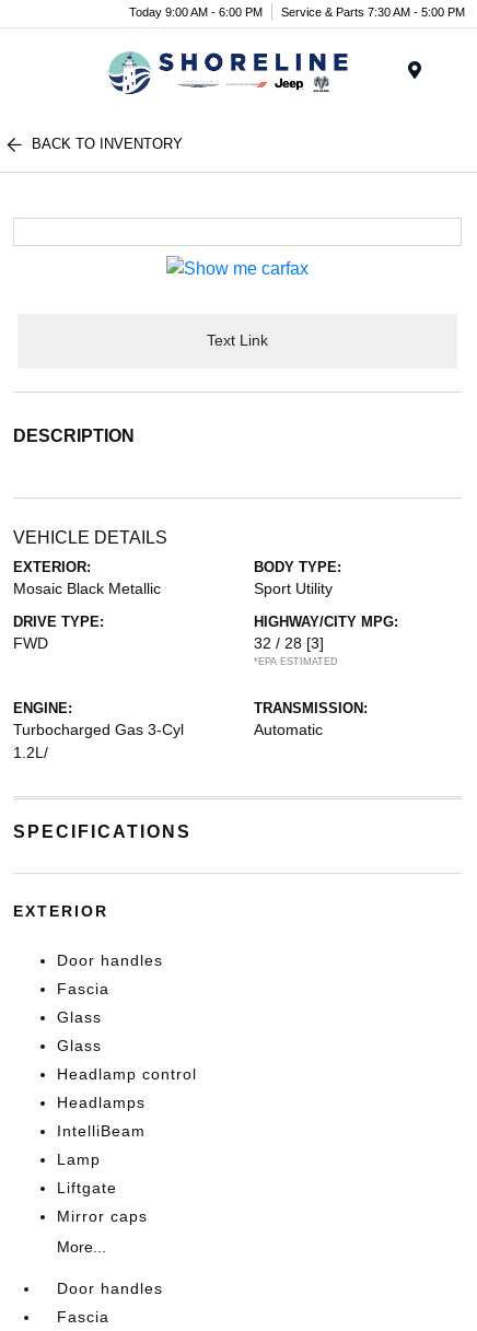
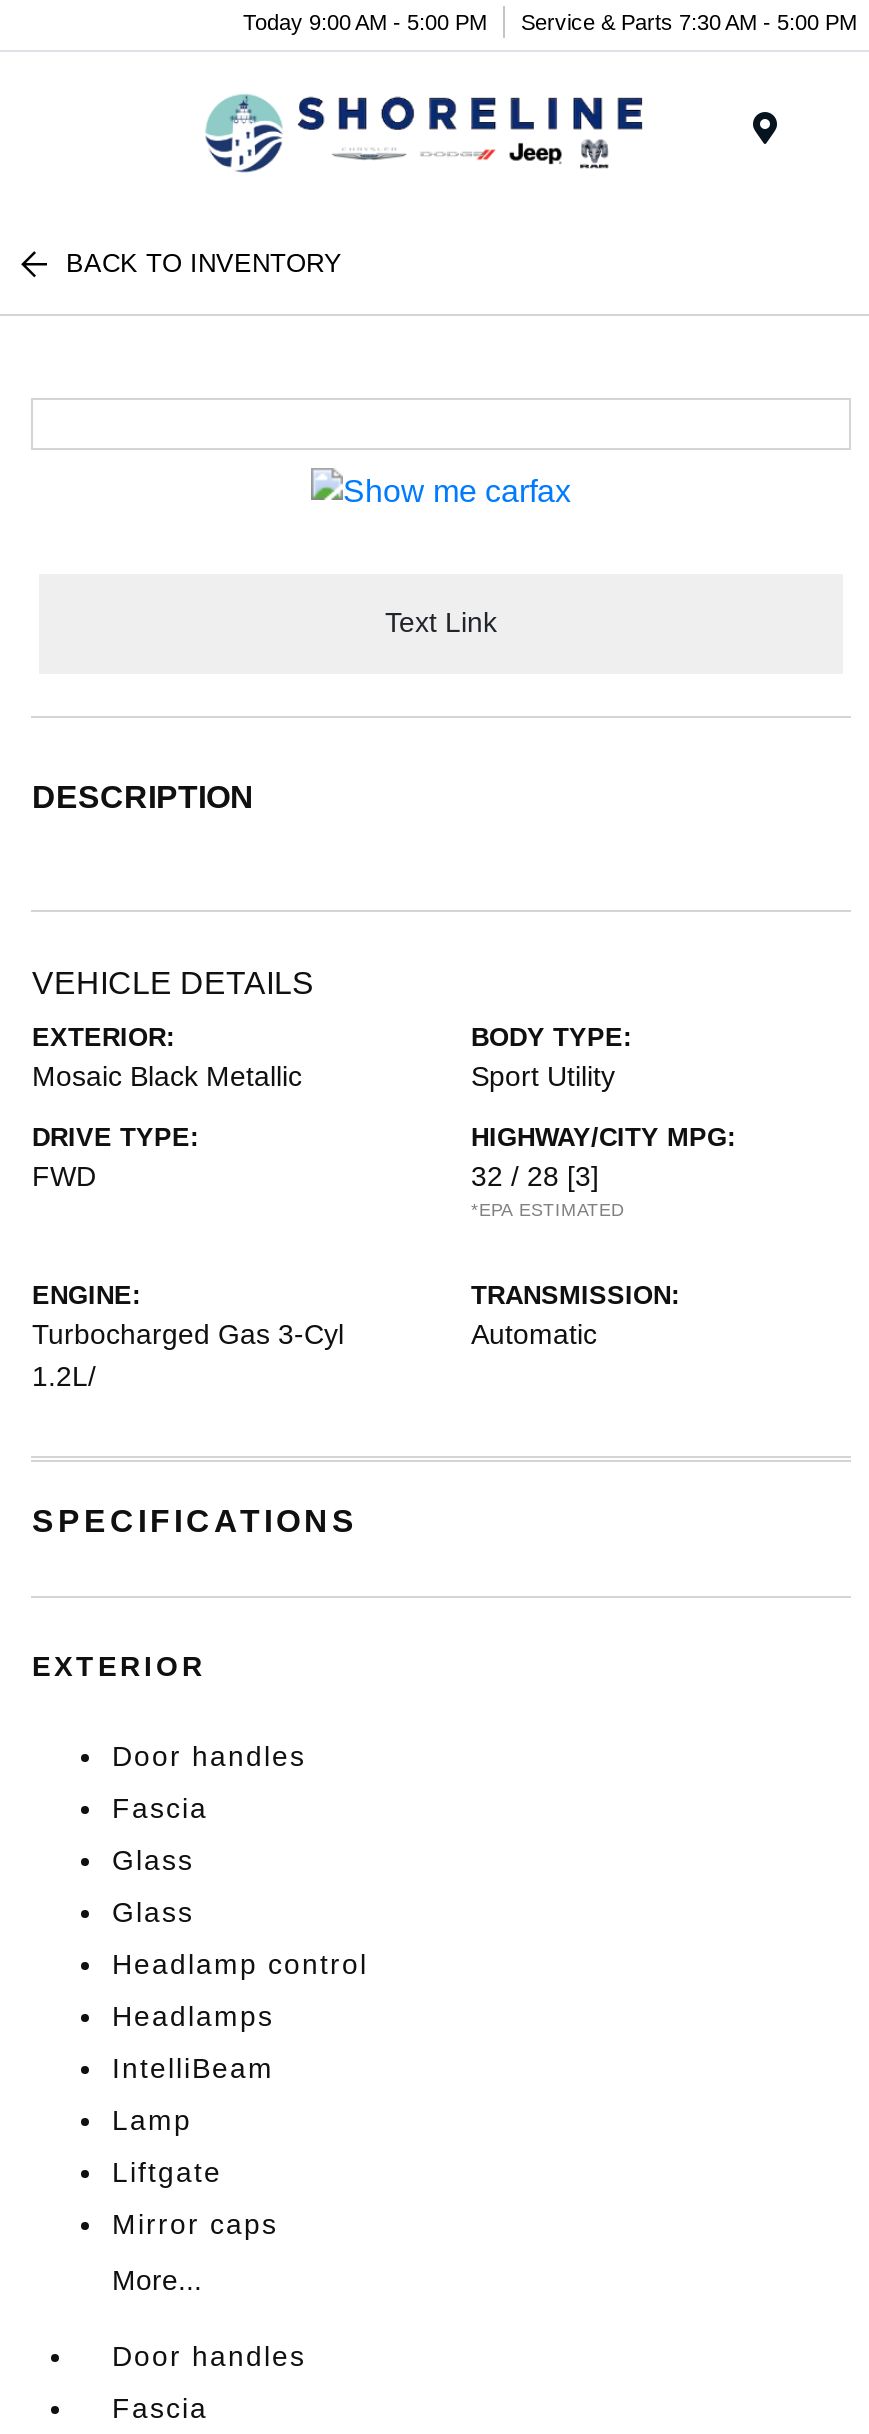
[129,5,465,18] Today 9:00 AM - 6:00 PM Service & Parts 7:30 AM - 5:00 PM -> [243,9,857,33] Today 9:00 AM - 5:00 PM Service & Parts 7:30 AM - 5:00 PM

